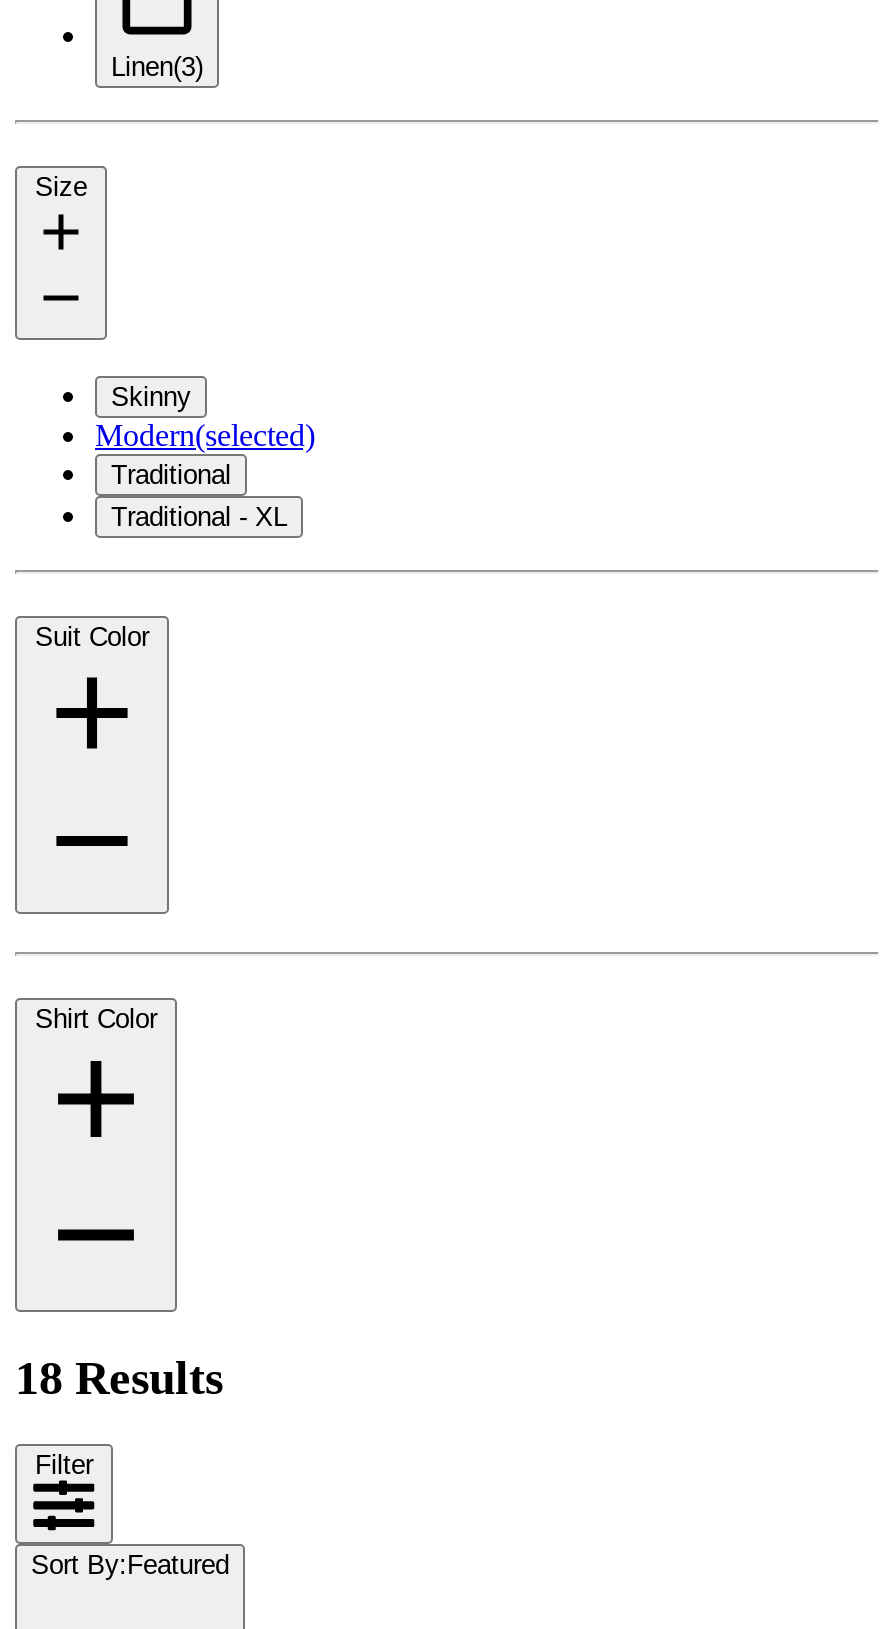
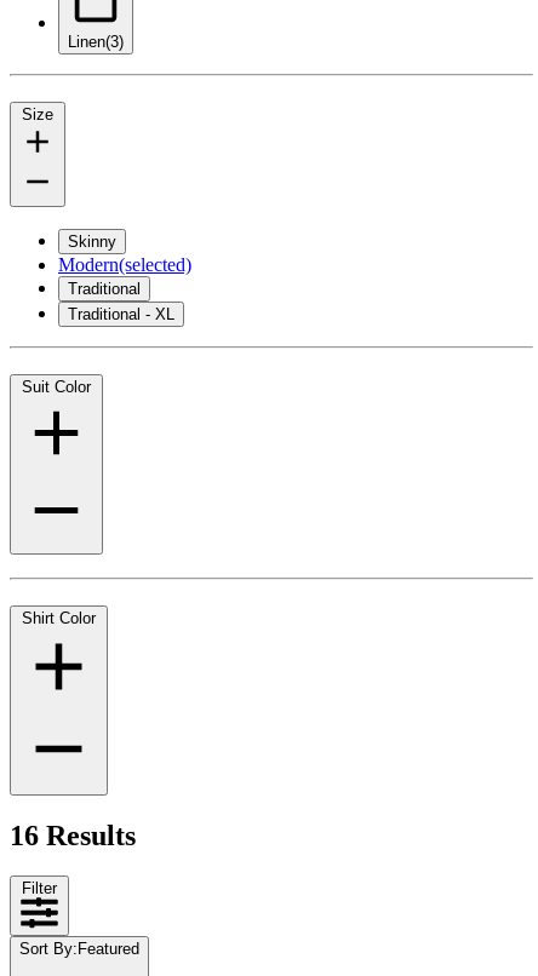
[15,1351,223,1403] 18 Results -> [10,819,136,851] 16 Results

